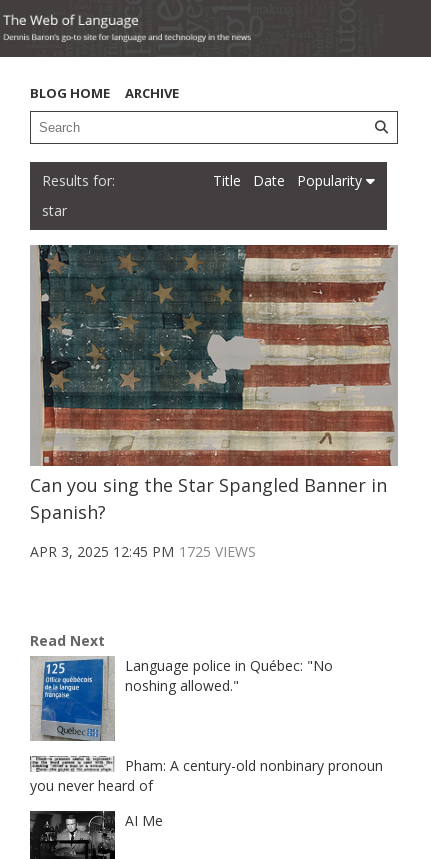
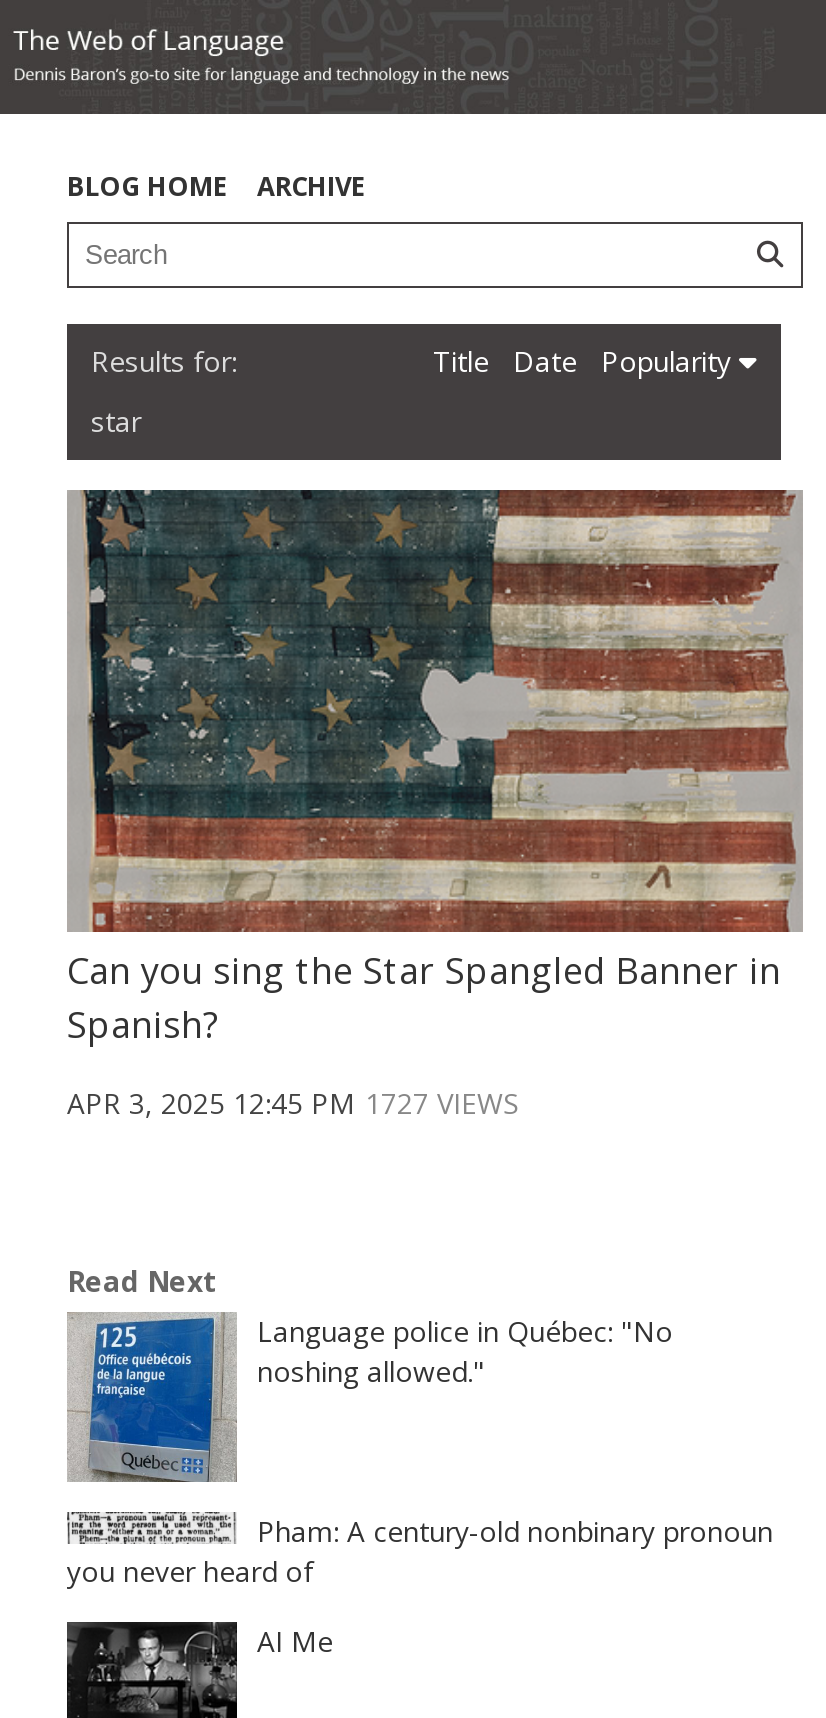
[30,542,256,561] APR 3, 2025 12:45 PM 1725 VIEWS -> [67,1084,519,1122] APR 3, 2025 12:45 PM 1727 VIEWS

